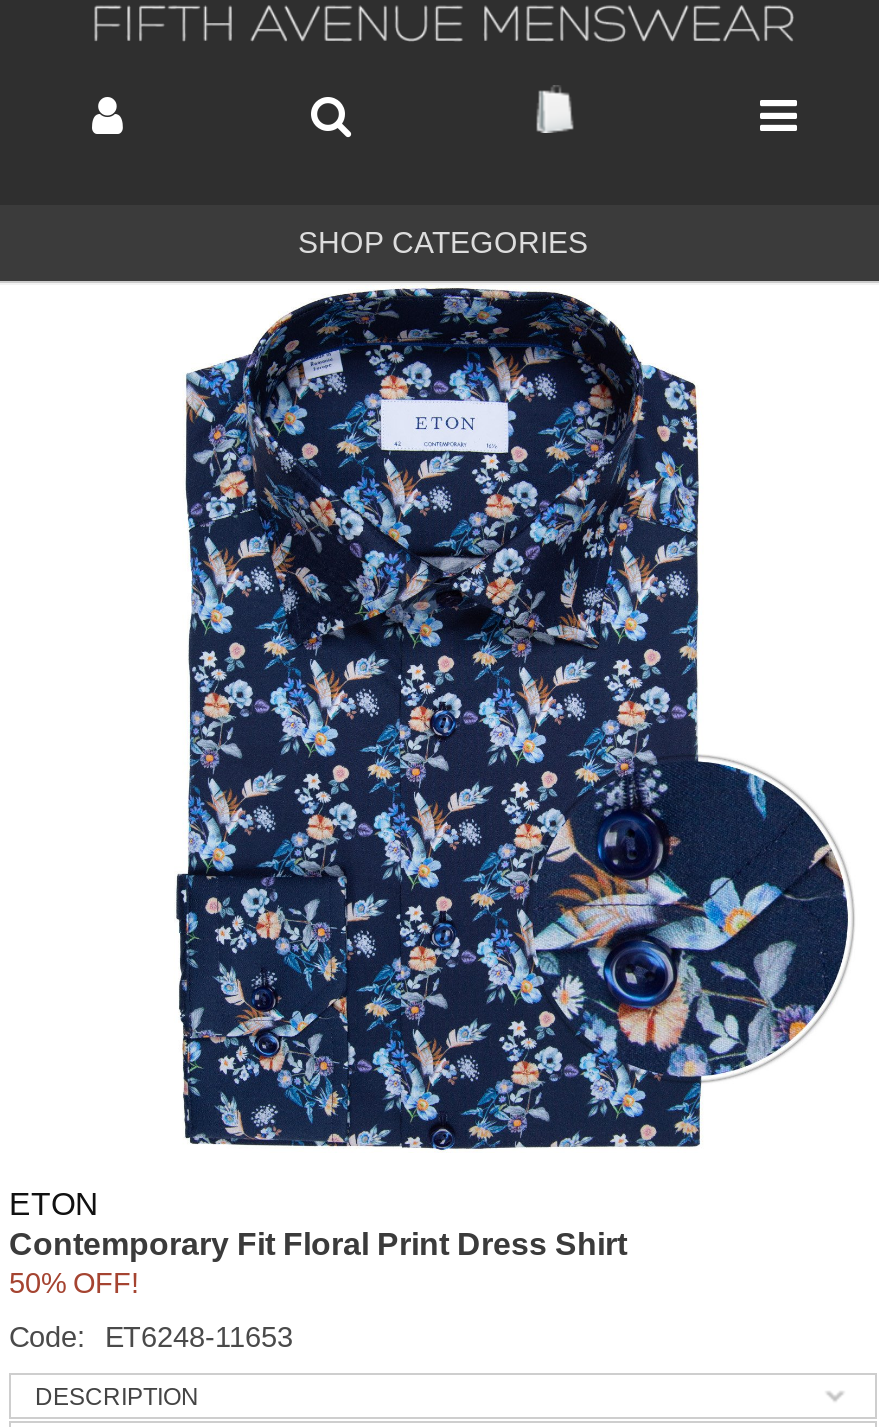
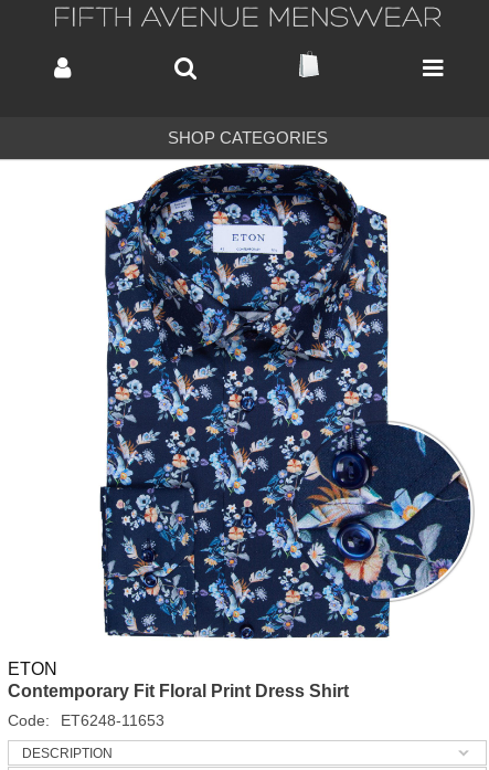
[9,1267,139,1299] 50% OFF! -> none

